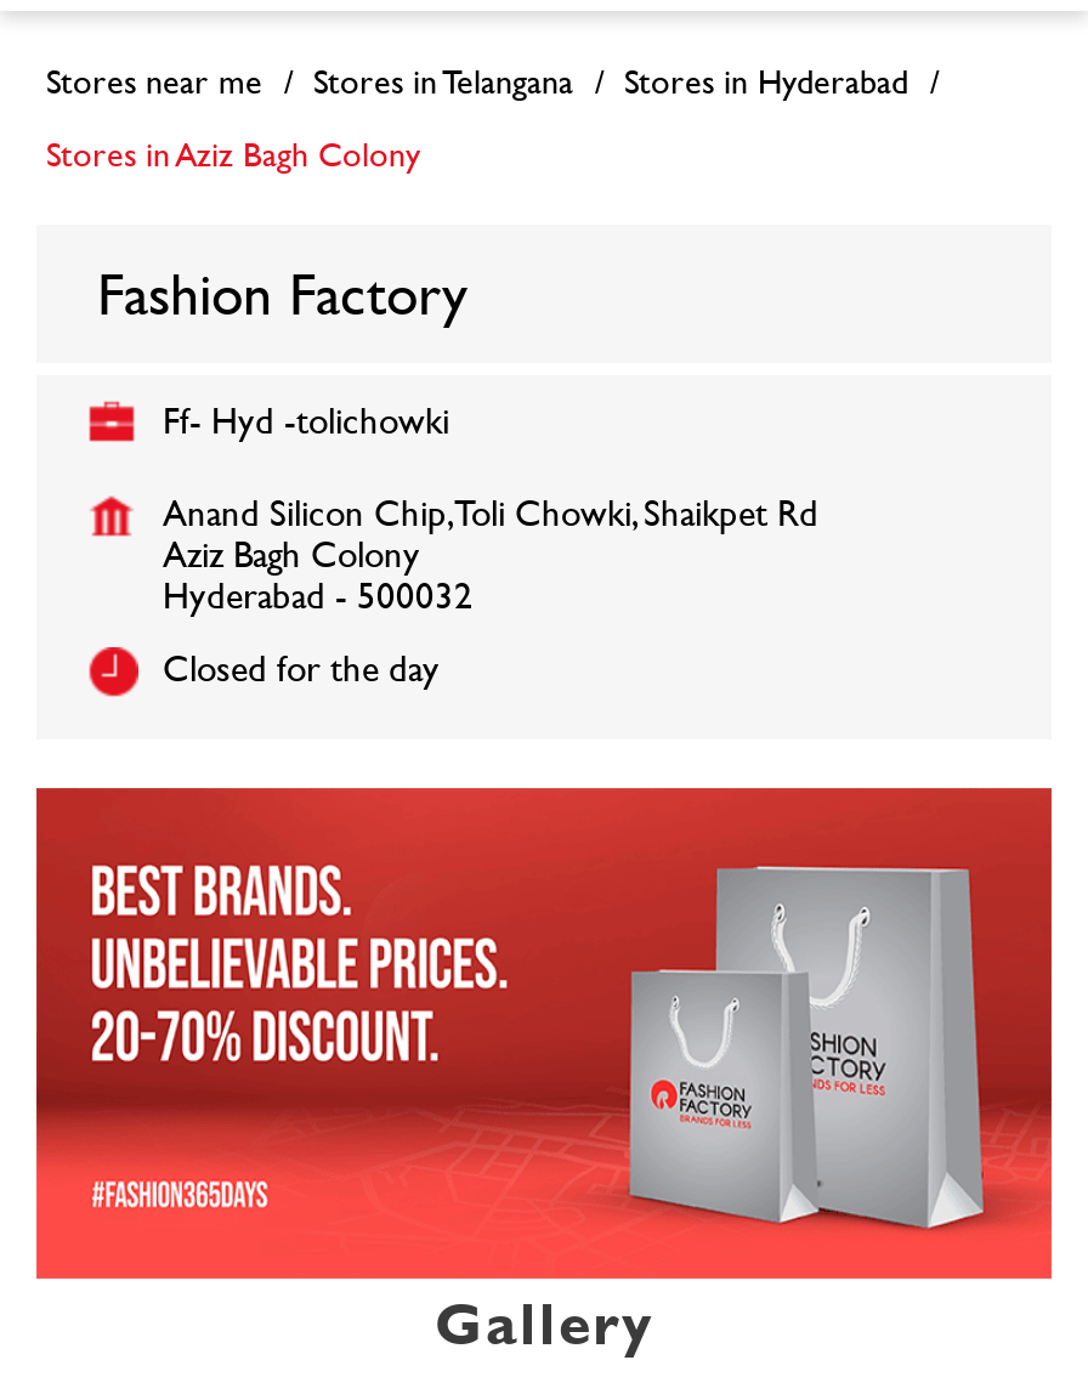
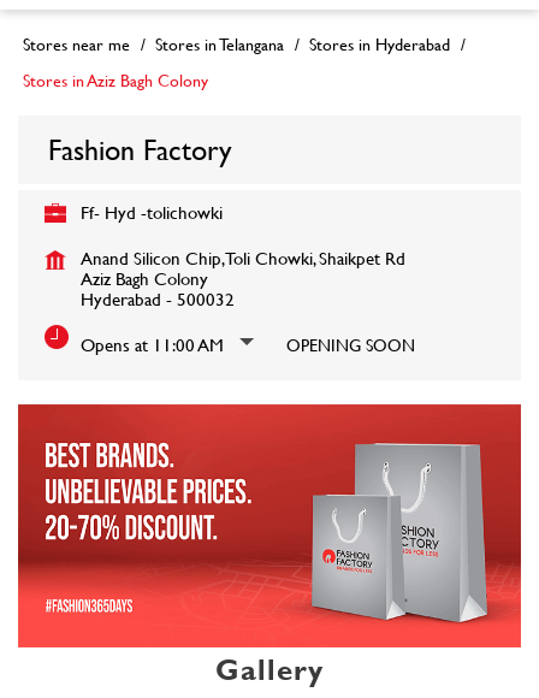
[163,642,440,693] Closed for the day -> [81,332,415,357] Opens at 11:00 AM | OPENING SOON

